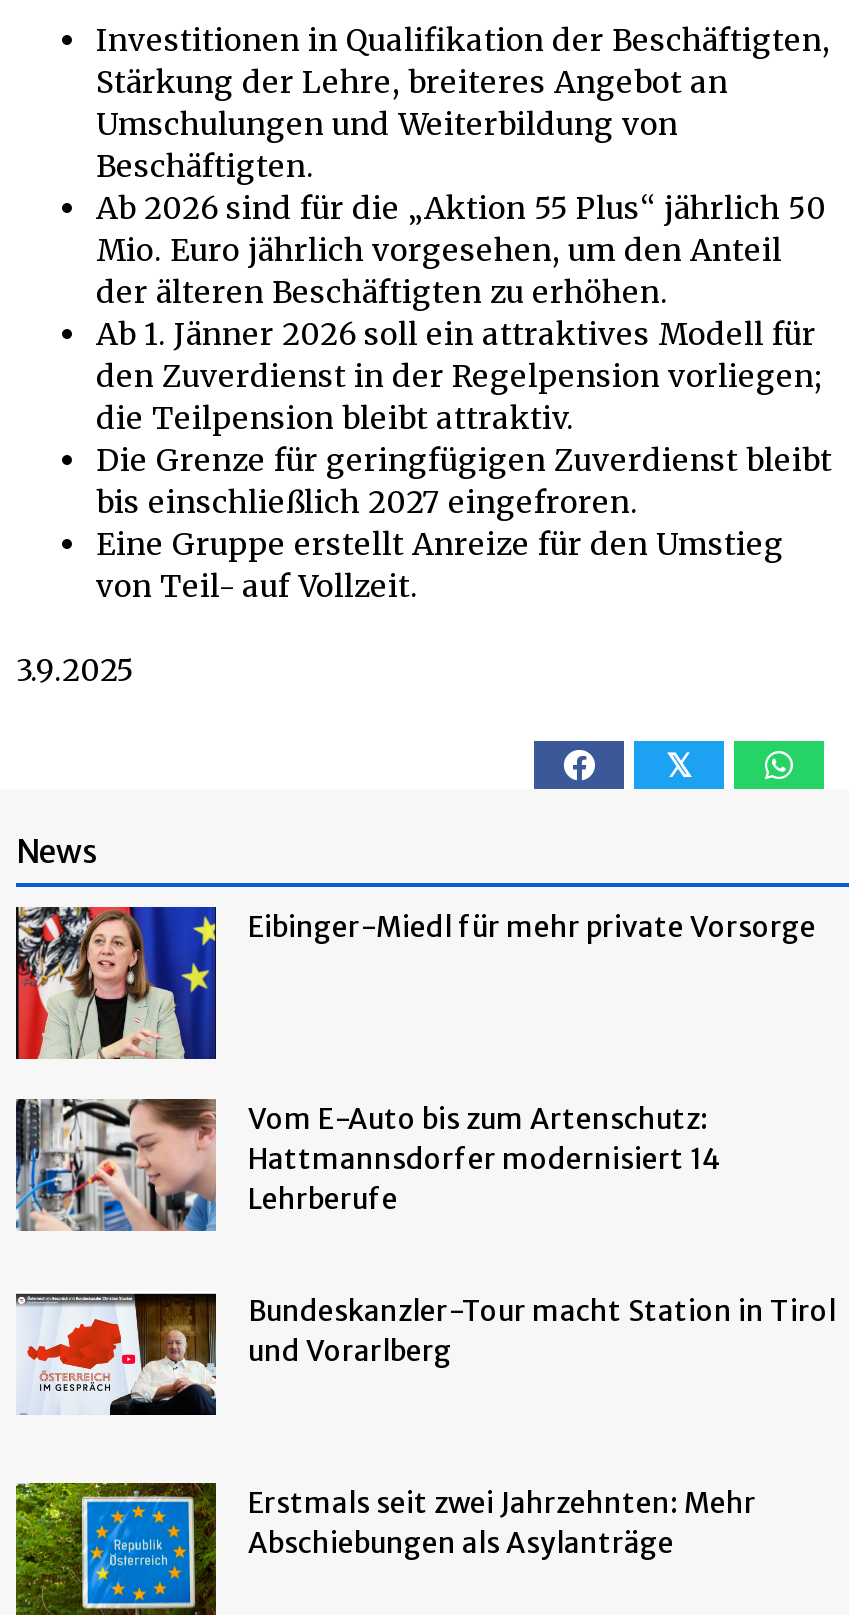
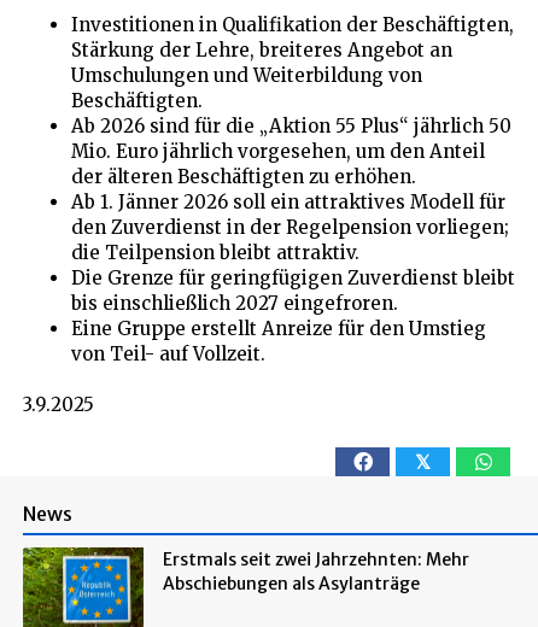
[14,905,816,1061] [image] | Eibinger-Miedl für mehr private Vorsorge -> none
[14,1097,836,1369] [image] | Vom E-Auto bis zum Artenschutz: | Hattmannsdorfer modernisiert 14 | Lehrberufe | Bundeskanzler-Tour macht Station in Tirol | und Vorarlberg -> none
[14,1291,218,1417] [image] -> none

